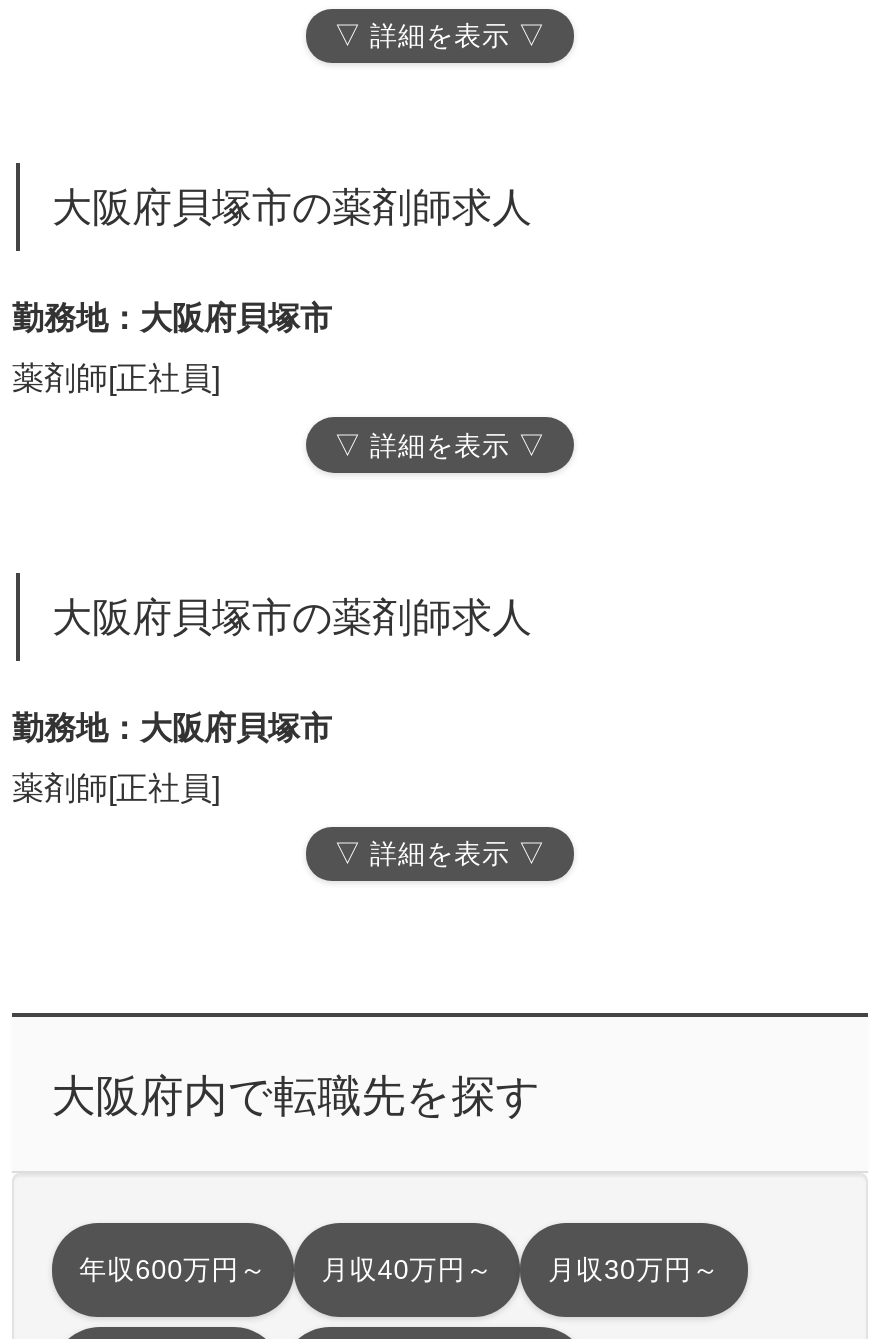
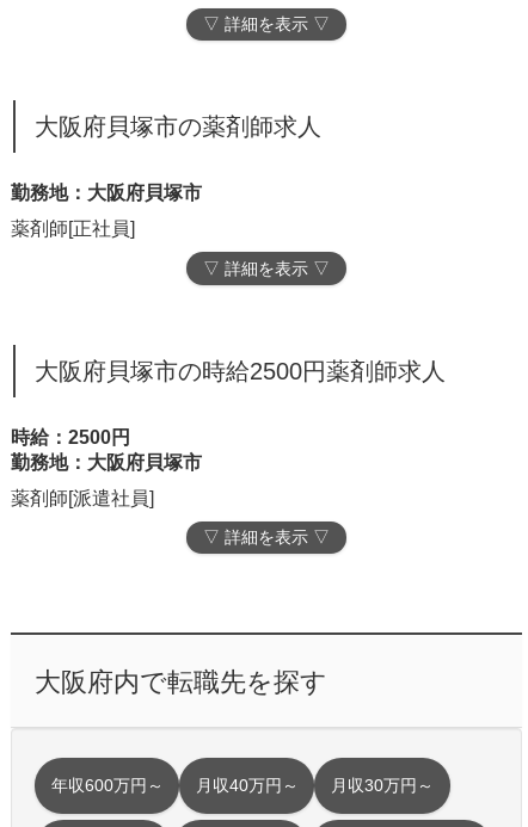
[52,595,532,639] 大阪府貝塚市の薬剤師求人 -> [11,358,446,447] 大阪府貝塚市の時給2500円薬剤師求人 | 時給：2500円
[12,771,220,805] 薬剤師[正社員] -> [11,488,154,508] 薬剤師[派遣社員]

